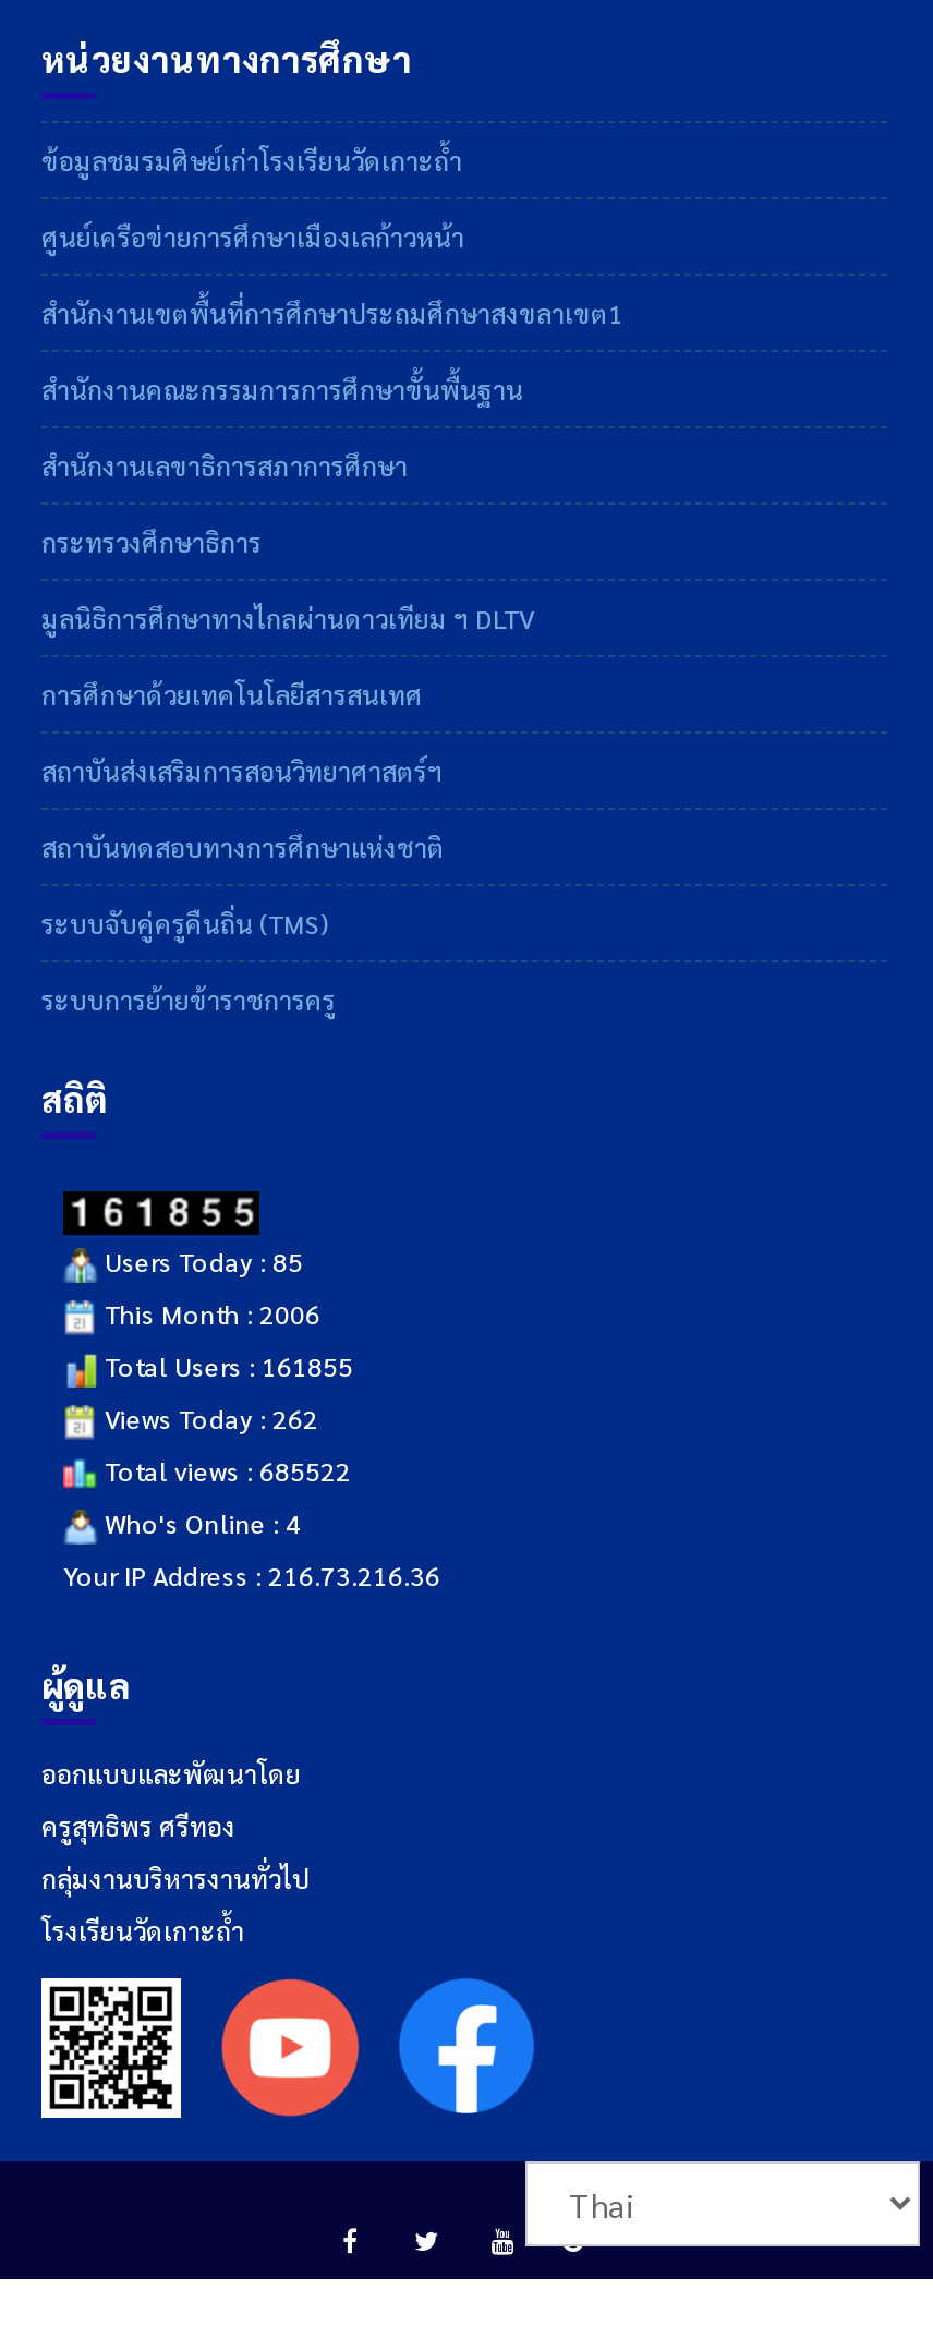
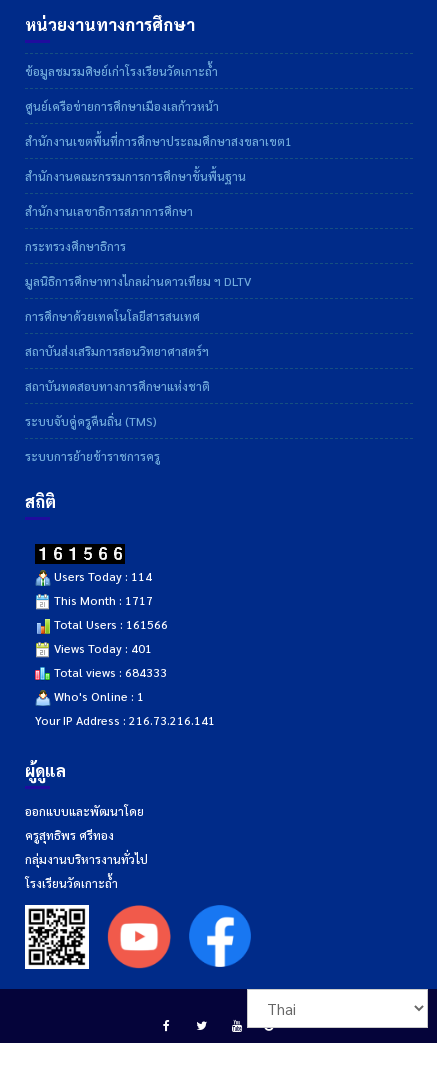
[98,1244,303,1279] Users Today : 85 -> [51,568,152,584] Users Today : 114
[98,1296,320,1331] This Month : 2006 -> [51,592,153,608] This Month : 1717
[98,1349,353,1383] Total Users : 161855 -> [51,616,168,632] Total Users : 161566
[98,1401,318,1436] Views Today : 262 -> [51,640,152,656] Views Today : 401
[98,1453,351,1488] Total views : 685522 -> [51,664,167,680] Total views : 684333
[98,1505,301,1540] Who's Online : 4 -> [51,688,144,704] Who's Online : 1
[63,1558,440,1593] Your IP Address : 216.73.216.36 -> [35,712,215,728] Your IP Address : 216.73.216.141

